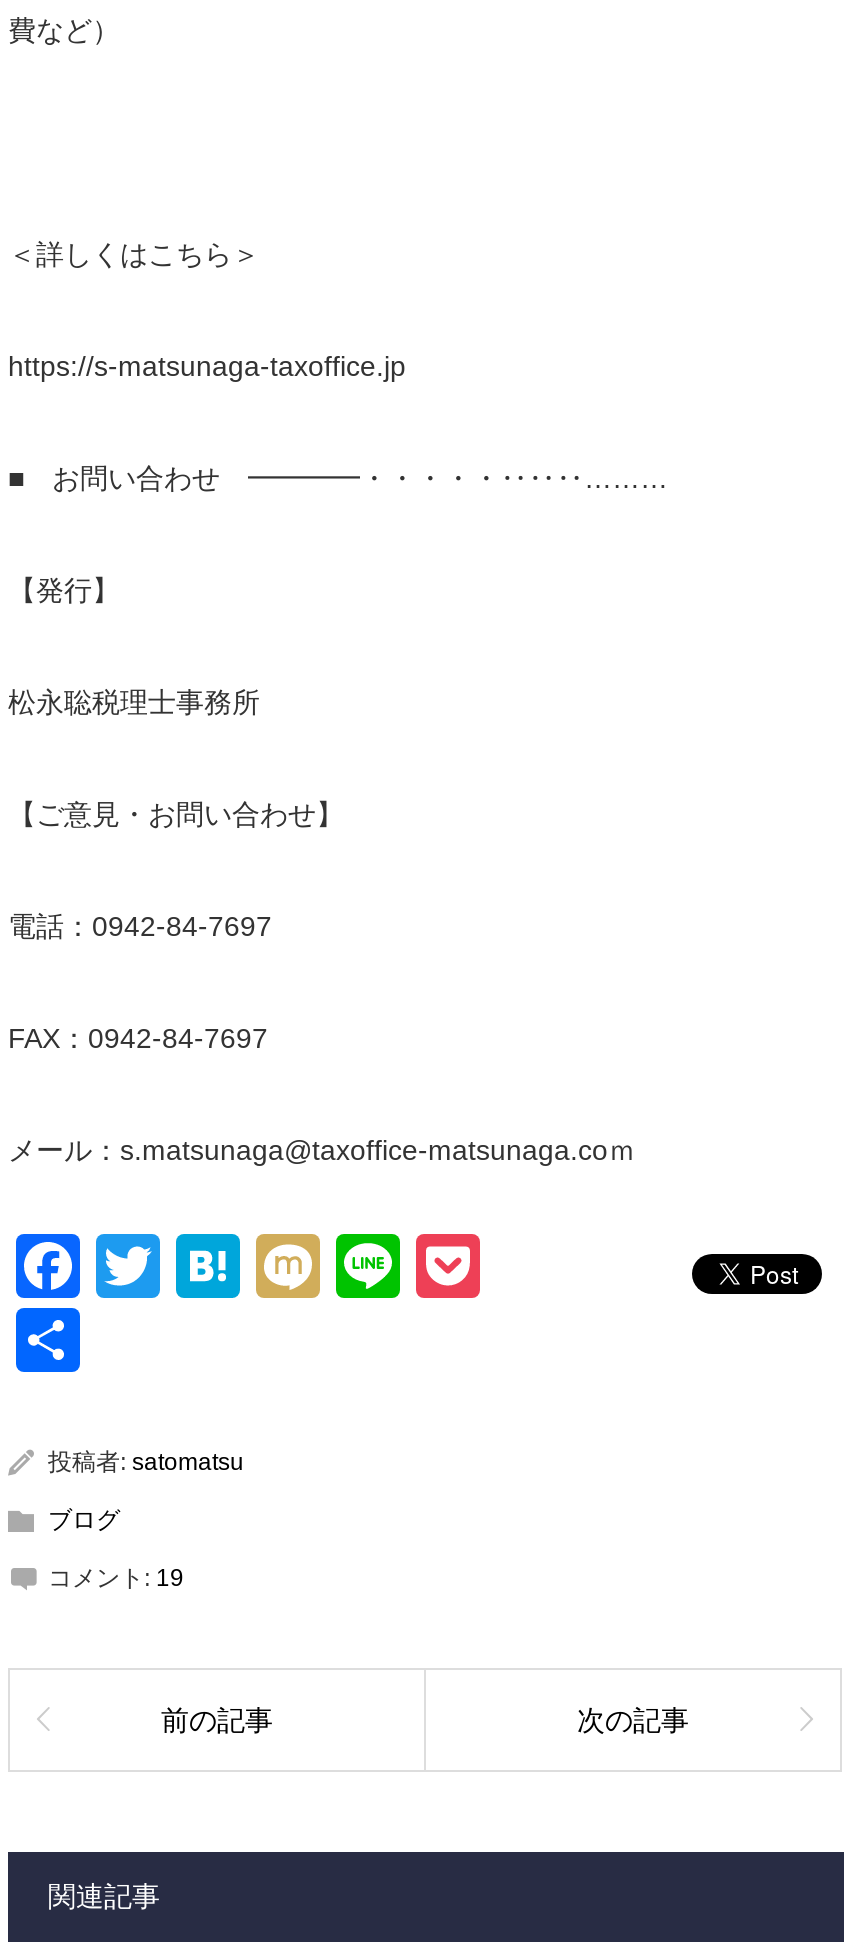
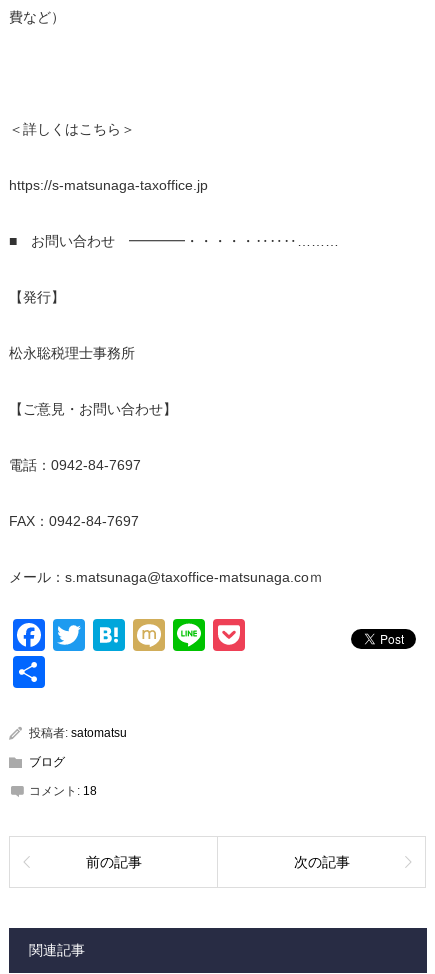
[48,1564,184,1592] コメント: 19 -> [29,784,97,798] コメント: 18

